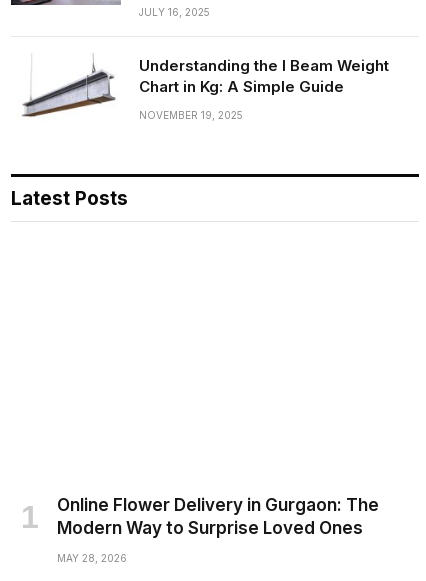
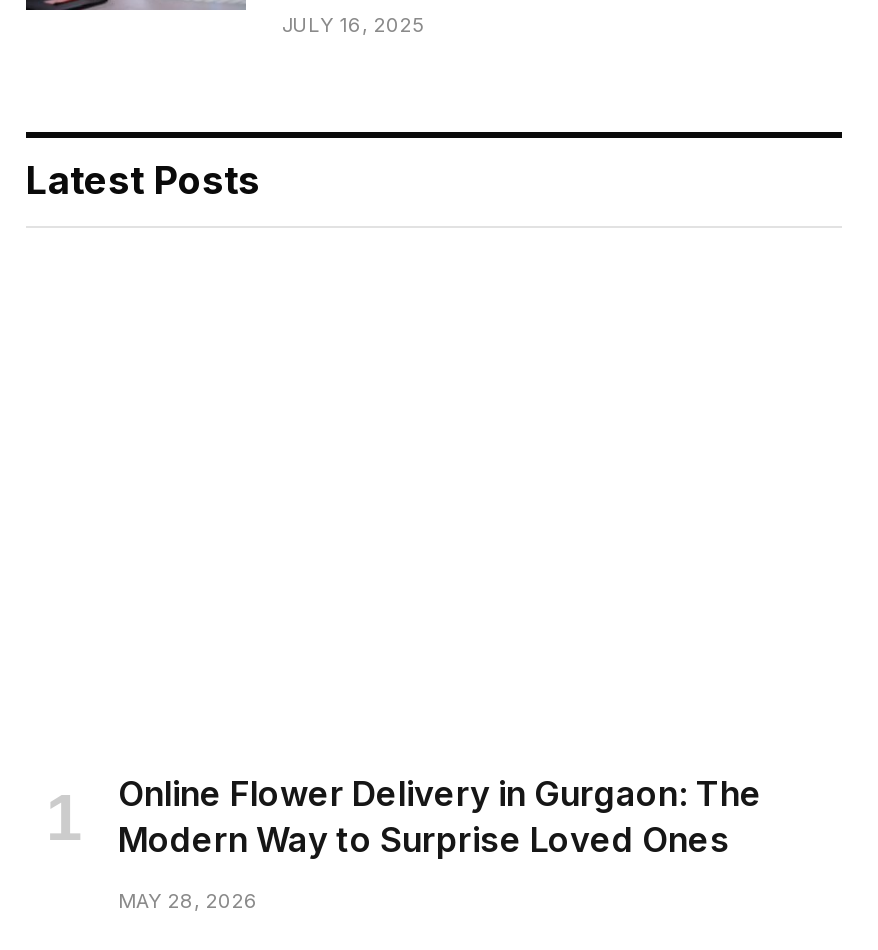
[11,55,389,121] [image] | Understanding the I Beam Weight | Chart in Kg: A Simple Guide | NOVEMBER 19, 2025 -> none

